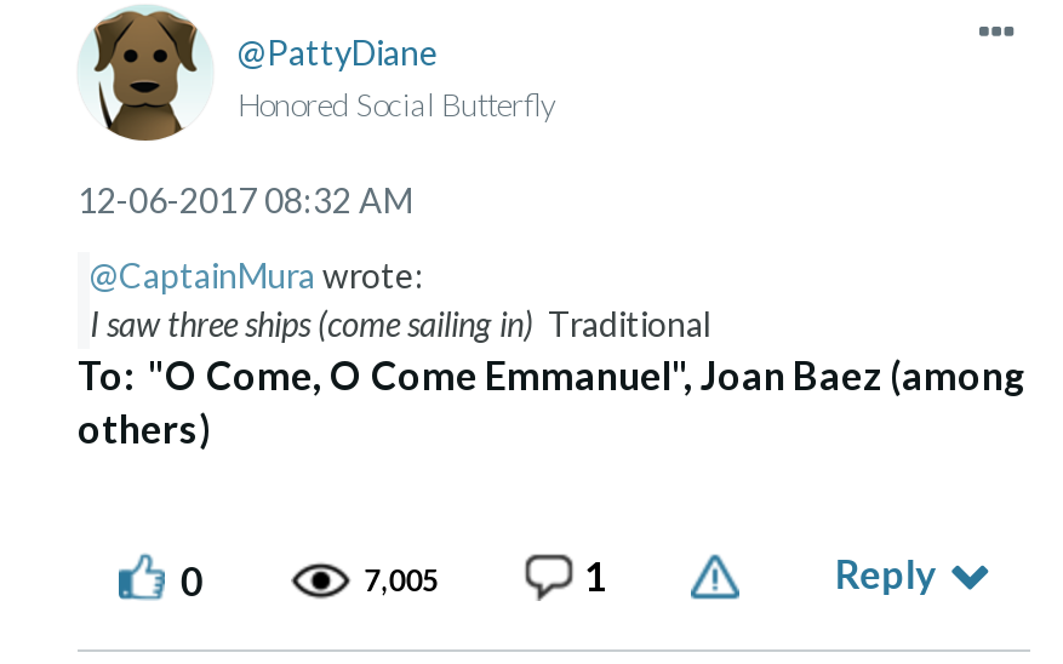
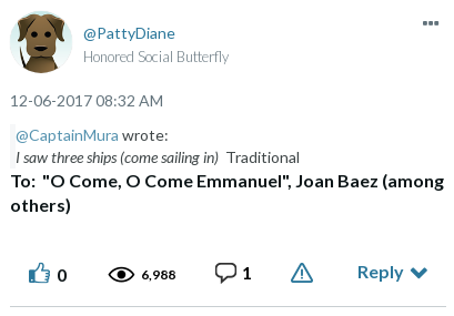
[364,561,439,598] 7,005 -> [141,266,176,282] 6,988

